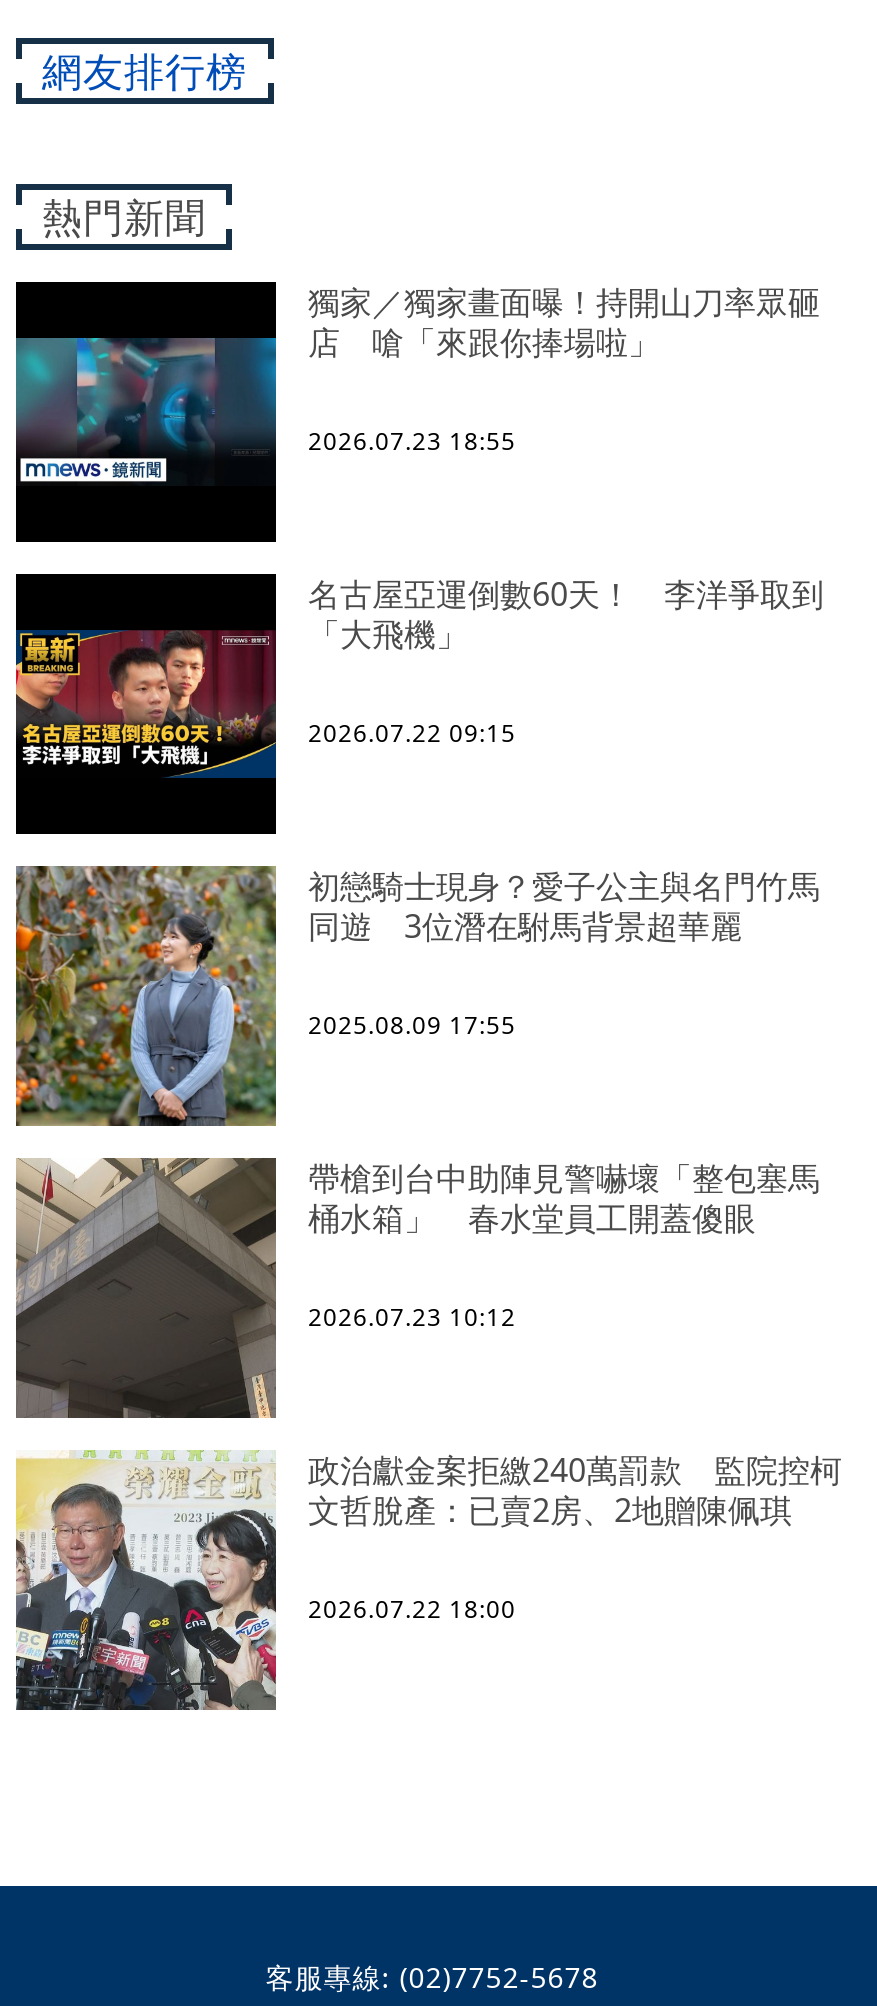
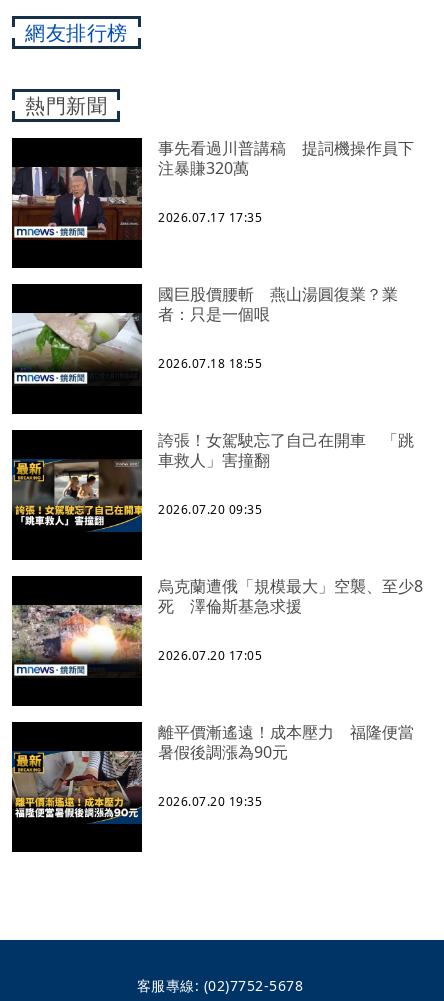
[14,280,820,484] [image] | 獨家／獨家畫面曝！持開山刀率眾砸 | 店 嗆「來跟你捧場啦」 -> [11,137,414,240] [image] | 事先看過川普講稿 提詞機操作員下 | 注暴賺320萬
[308,424,516,458] 2026.07.23 18:55 -> [158,209,262,226] 2026.07.17 17:35
[14,572,824,778] [image] | 名古屋亞運倒數60天！ 李洋爭取到 | 「大飛機」 -> [12,283,398,385] [image] | 國巨股價腰斬 燕山湯圓復業？業 | 者：只是一個哏
[308,716,516,750] 2026.07.22 09:15 -> [158,355,262,372] 2026.07.18 18:55
[14,864,820,1128] [image] | 初戀騎士現身？愛子公主與名門竹馬 | 同遊 3位潛在駙馬背景超華麗 -> [11,429,414,561] [image] | 誇張！女駕駛忘了自己在開車 「跳 | 車救人」害撞翻
[308,1008,516,1042] 2025.08.09 17:55 -> [158,501,262,518] 2026.07.20 09:35
[14,1156,820,1420] [image] | 帶槍到台中助陣見警嚇壞「整包塞馬 | 桶水箱」 春水堂員工開蓋傻眼 -> [11,575,423,707] [image] | 烏克蘭遭俄「規模最大」空襲、至少8 | 死 澤倫斯基急求援
[308,1300,516,1334] 2026.07.23 10:12 -> [158,647,262,664] 2026.07.20 17:05
[14,1448,842,1712] [image] | 政治獻金案拒繳240萬罰款 監院控柯 | 文哲脫產：已賣2房、2地贈陳佩琪 -> [11,721,414,853] [image] | 離平價漸遙遠！成本壓力 福隆便當 | 暑假後調漲為90元
[308,1592,516,1626] 2026.07.22 18:00 -> [158,793,262,810] 2026.07.20 19:35

